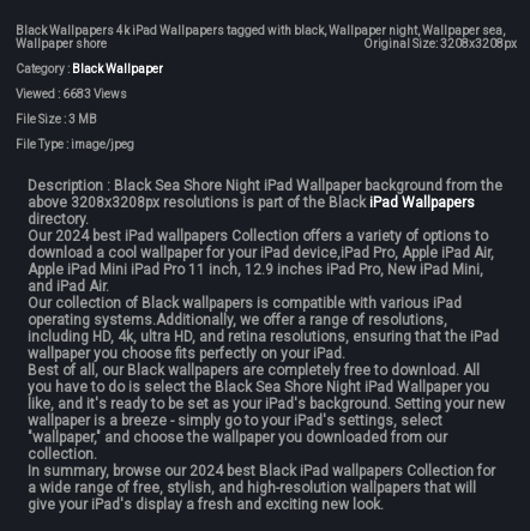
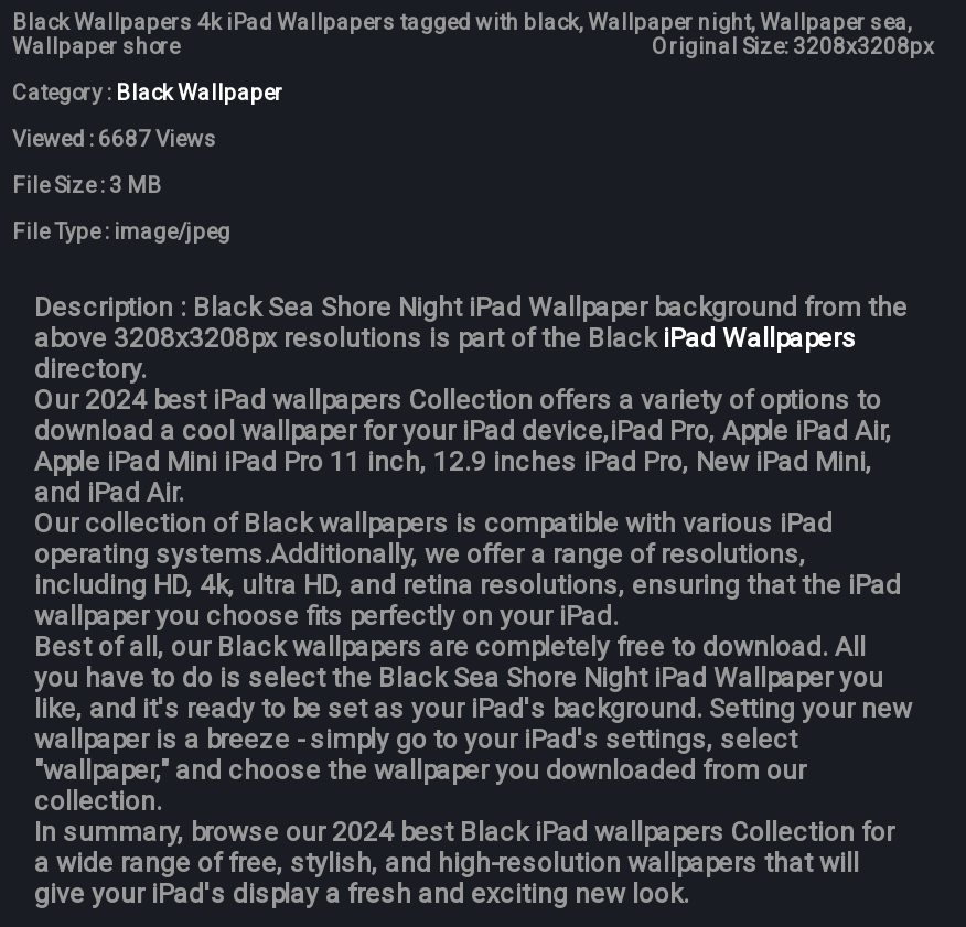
[16,87,127,100] Viewed : 6683 Views -> [12,126,217,151] Viewed : 6687 Views

